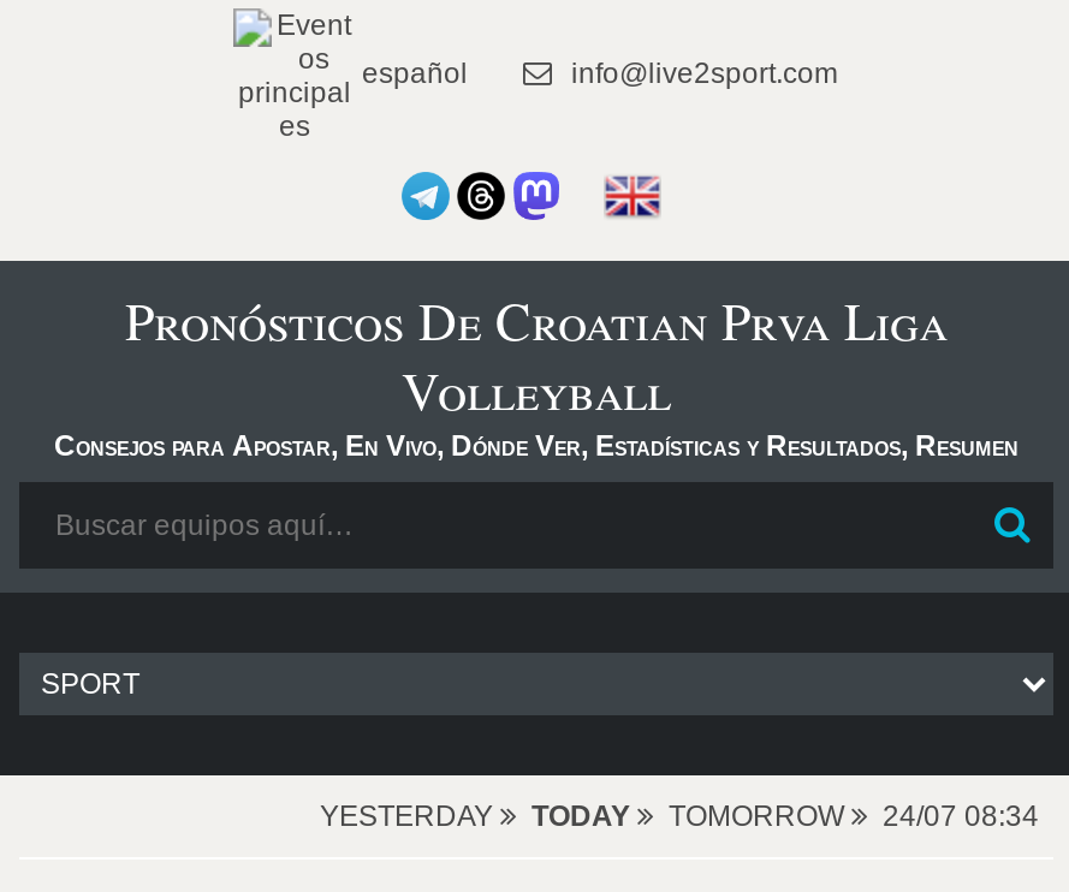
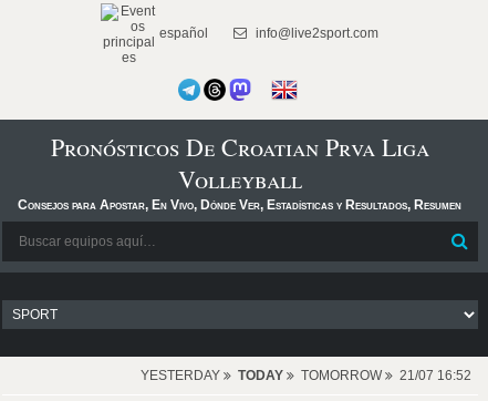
[320,799,1039,833] YESTERDAY TODAY TOMORROW 24/07 08:34 -> [141,368,471,383] YESTERDAY TODAY TOMORROW 21/07 16:52

